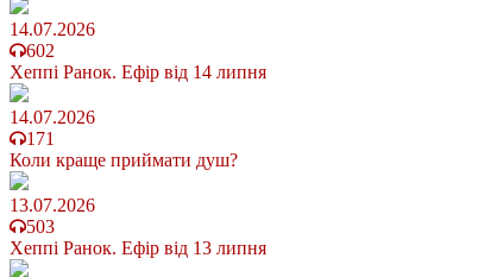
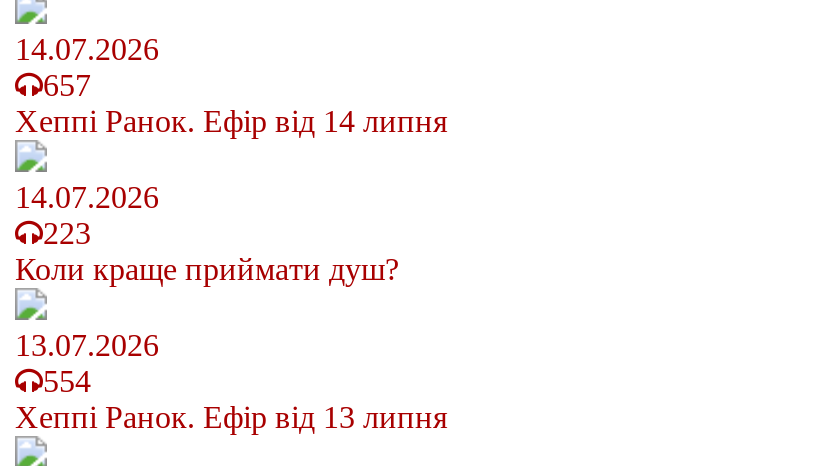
[26,40,55,61] 602 -> [43,68,91,102] 657
[26,128,55,148] 171 -> [43,216,91,250] 223
[26,216,55,236] 503 -> [43,364,91,398] 554

